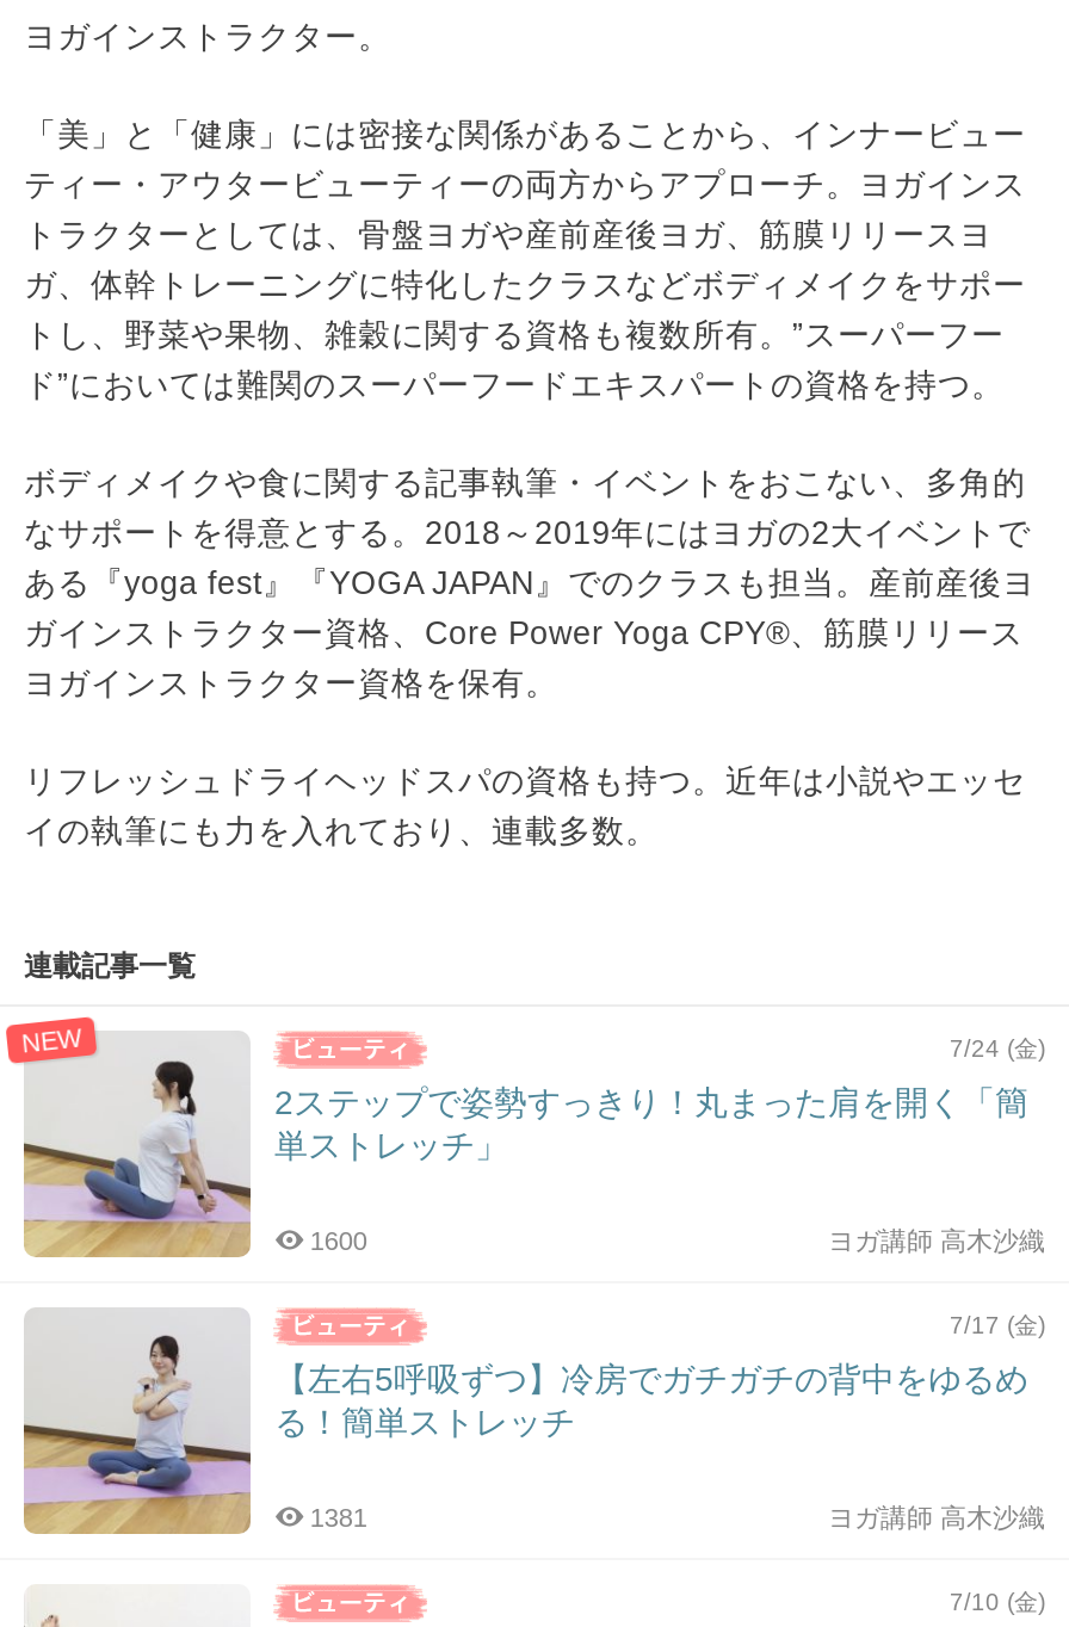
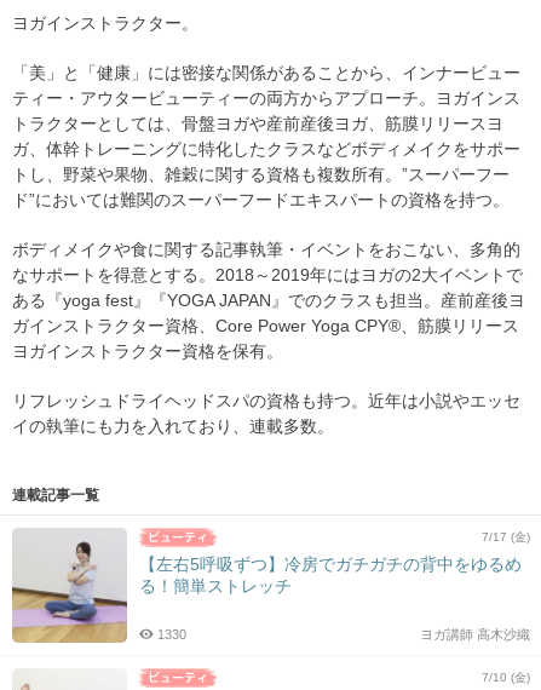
[20,1022,1045,1254] [image] | NEW | 7/24 (金) | 2ステップで姿勢すっきり！丸まった肩を開く「簡 | 単ストレッチ」 | ヨガ講師 高木沙織 | 1600 -> none
[310,1502,367,1531] 1381 -> [157,627,186,641] 1330

